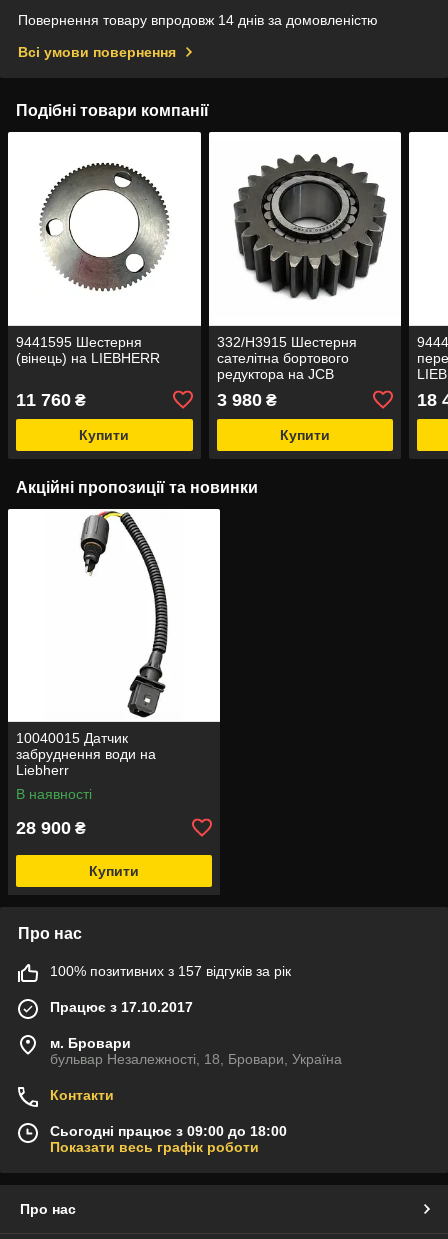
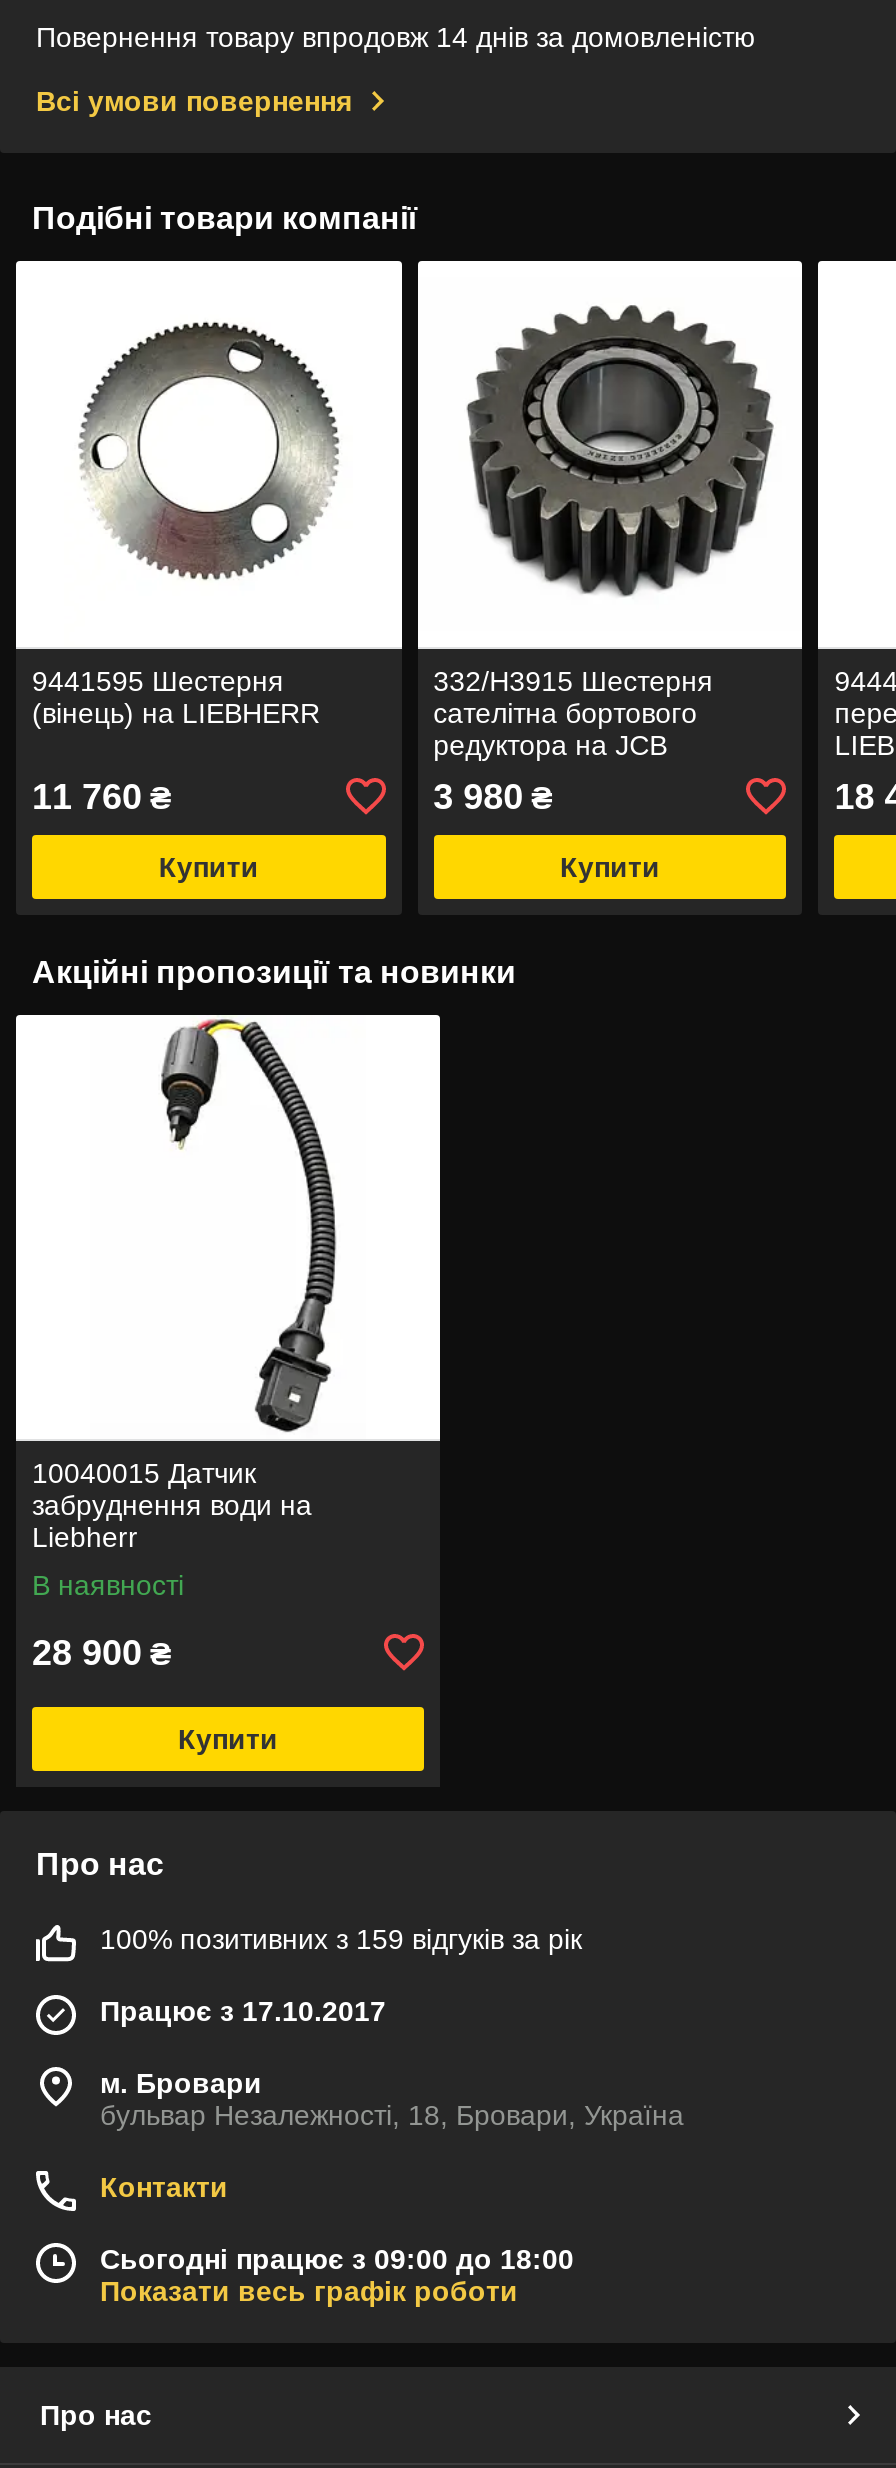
[50,963,291,979] 100% позитивних з 157 відгуків за рік -> [100,1923,582,1955] 100% позитивних з 159 відгуків за рік

